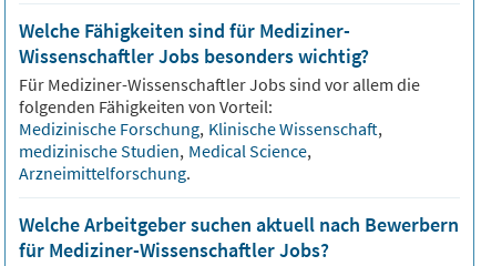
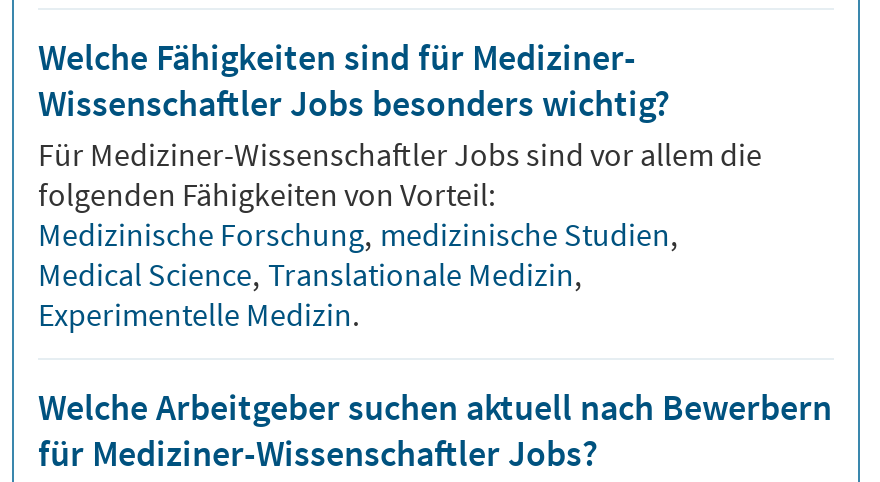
[199,117,381,140] , Klinische Wissenschaft -> [364,214,676,254] , medizinische Studien
[19,140,310,162] medizinische Studien | , Medical Science -> [38,254,580,294] Medical Science | , Translationale Medizin
[19,162,190,184] Arzneimittelforschung -> [38,294,358,334] Experimentelle Medizin

